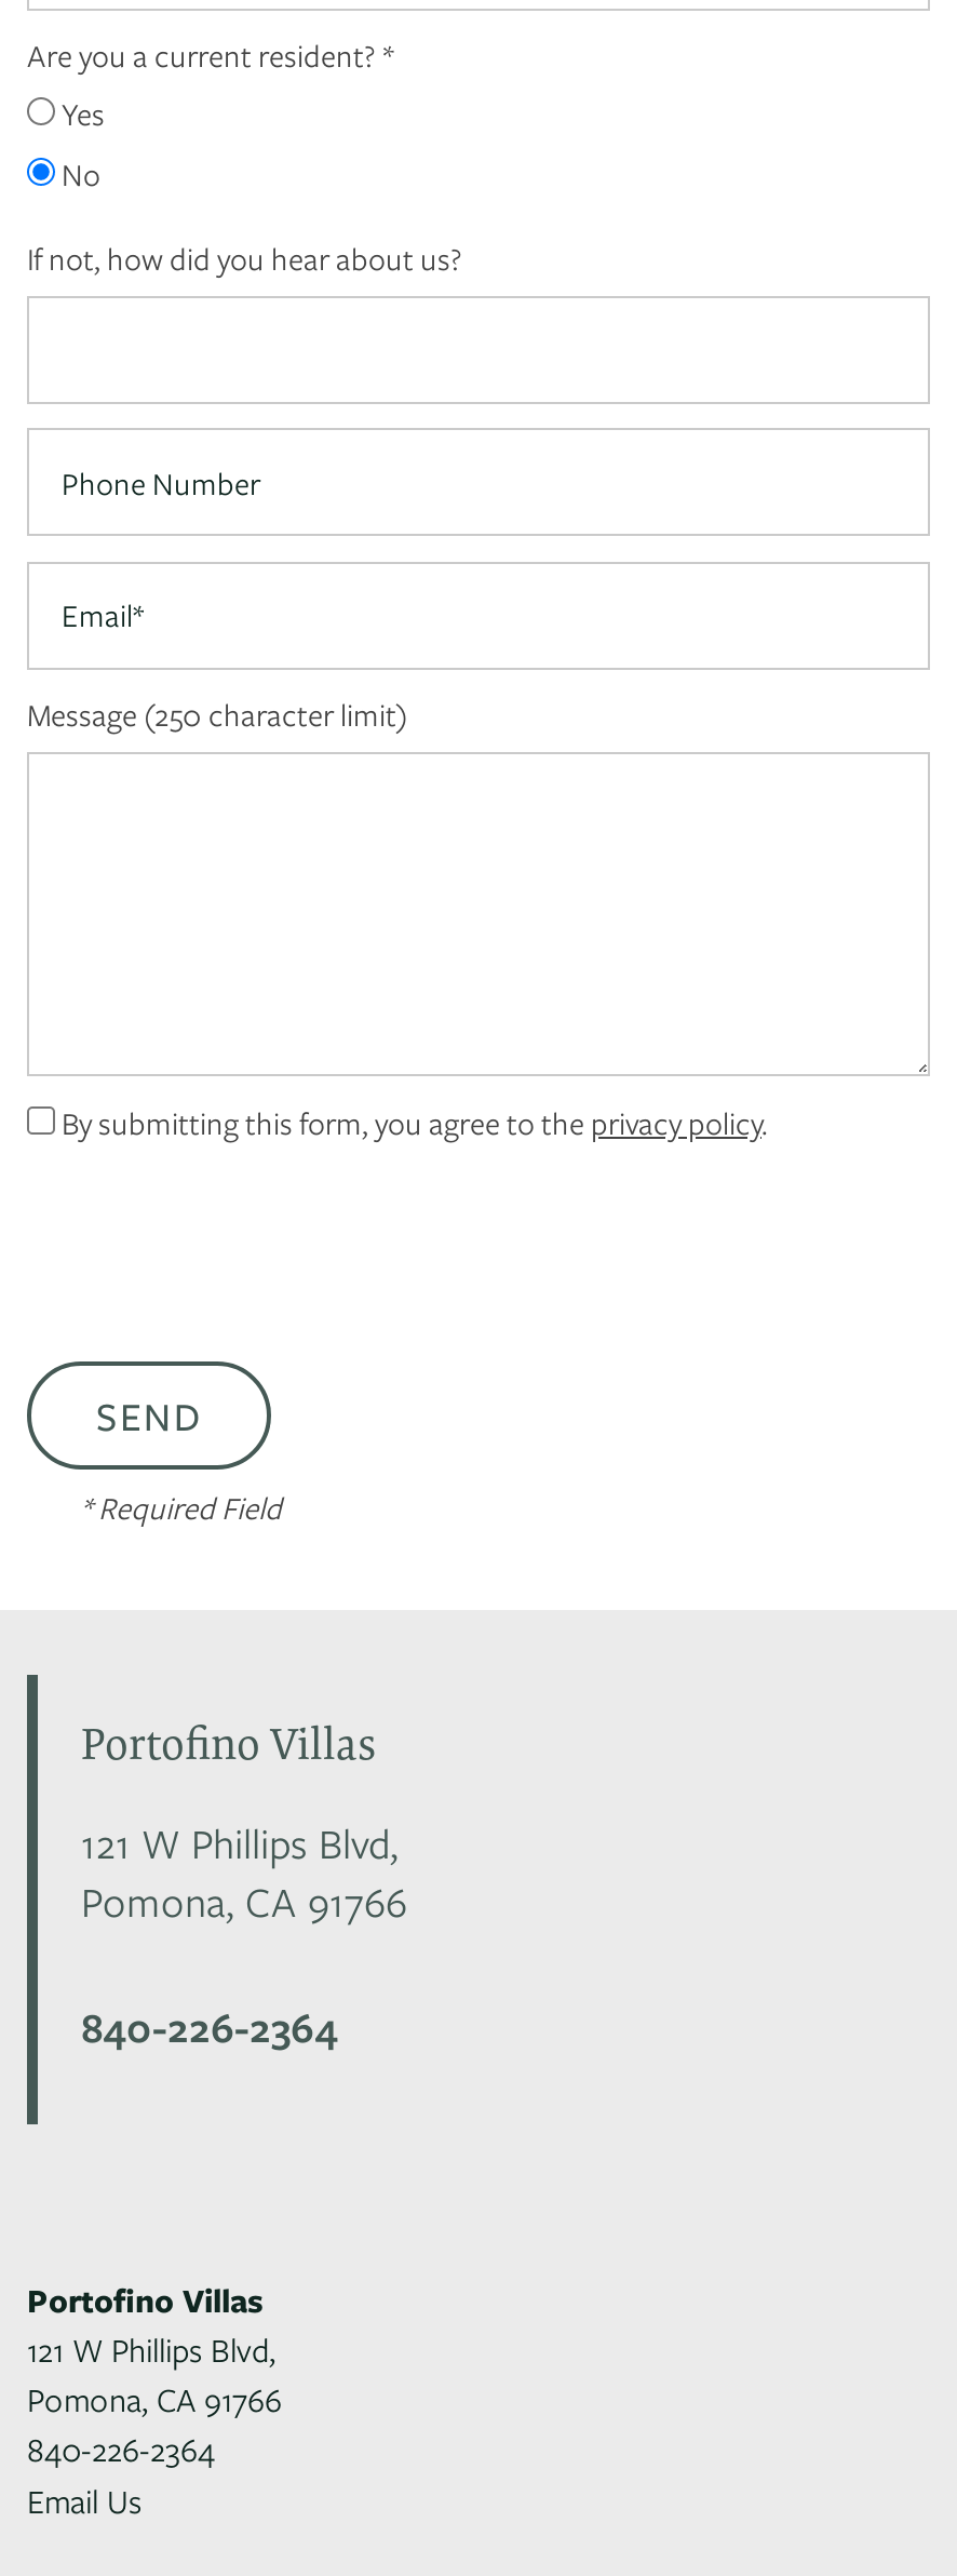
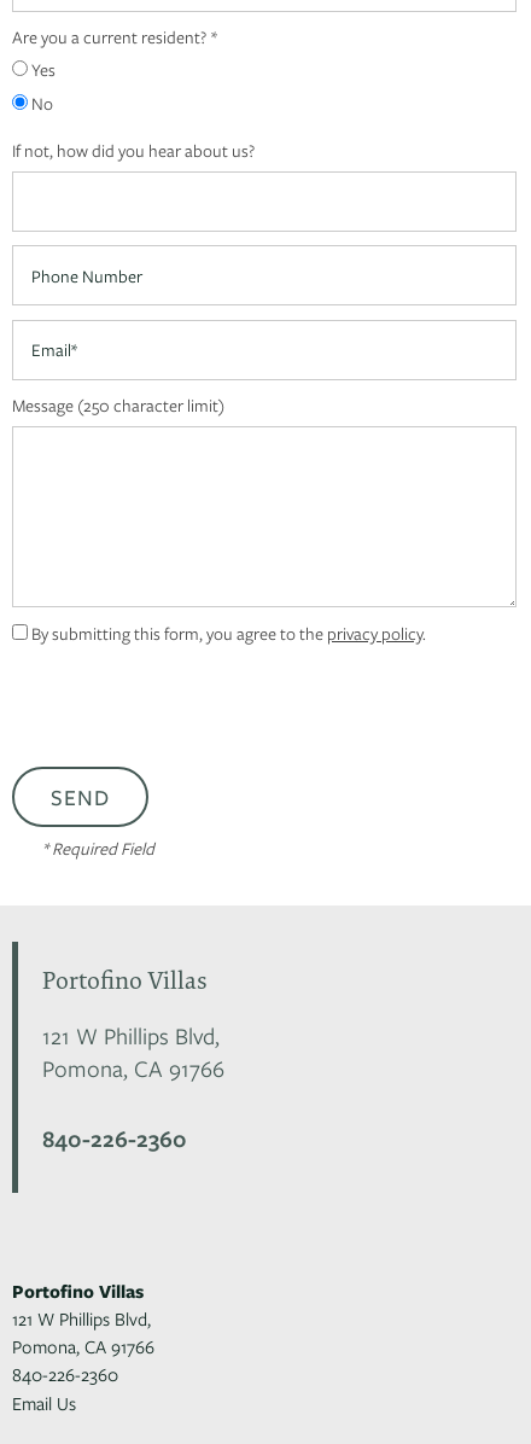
[81,1999,338,2055] 840-226-2364 -> [42,1123,187,1154] 840-226-2360
[27,2427,215,2470] 840-226-2364 -> [12,1362,118,1386] 840-226-2360

